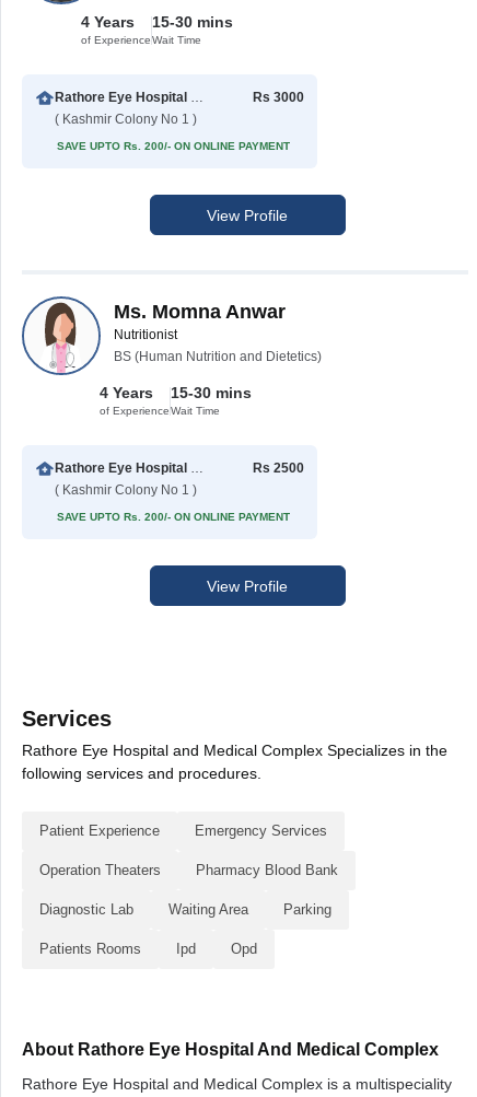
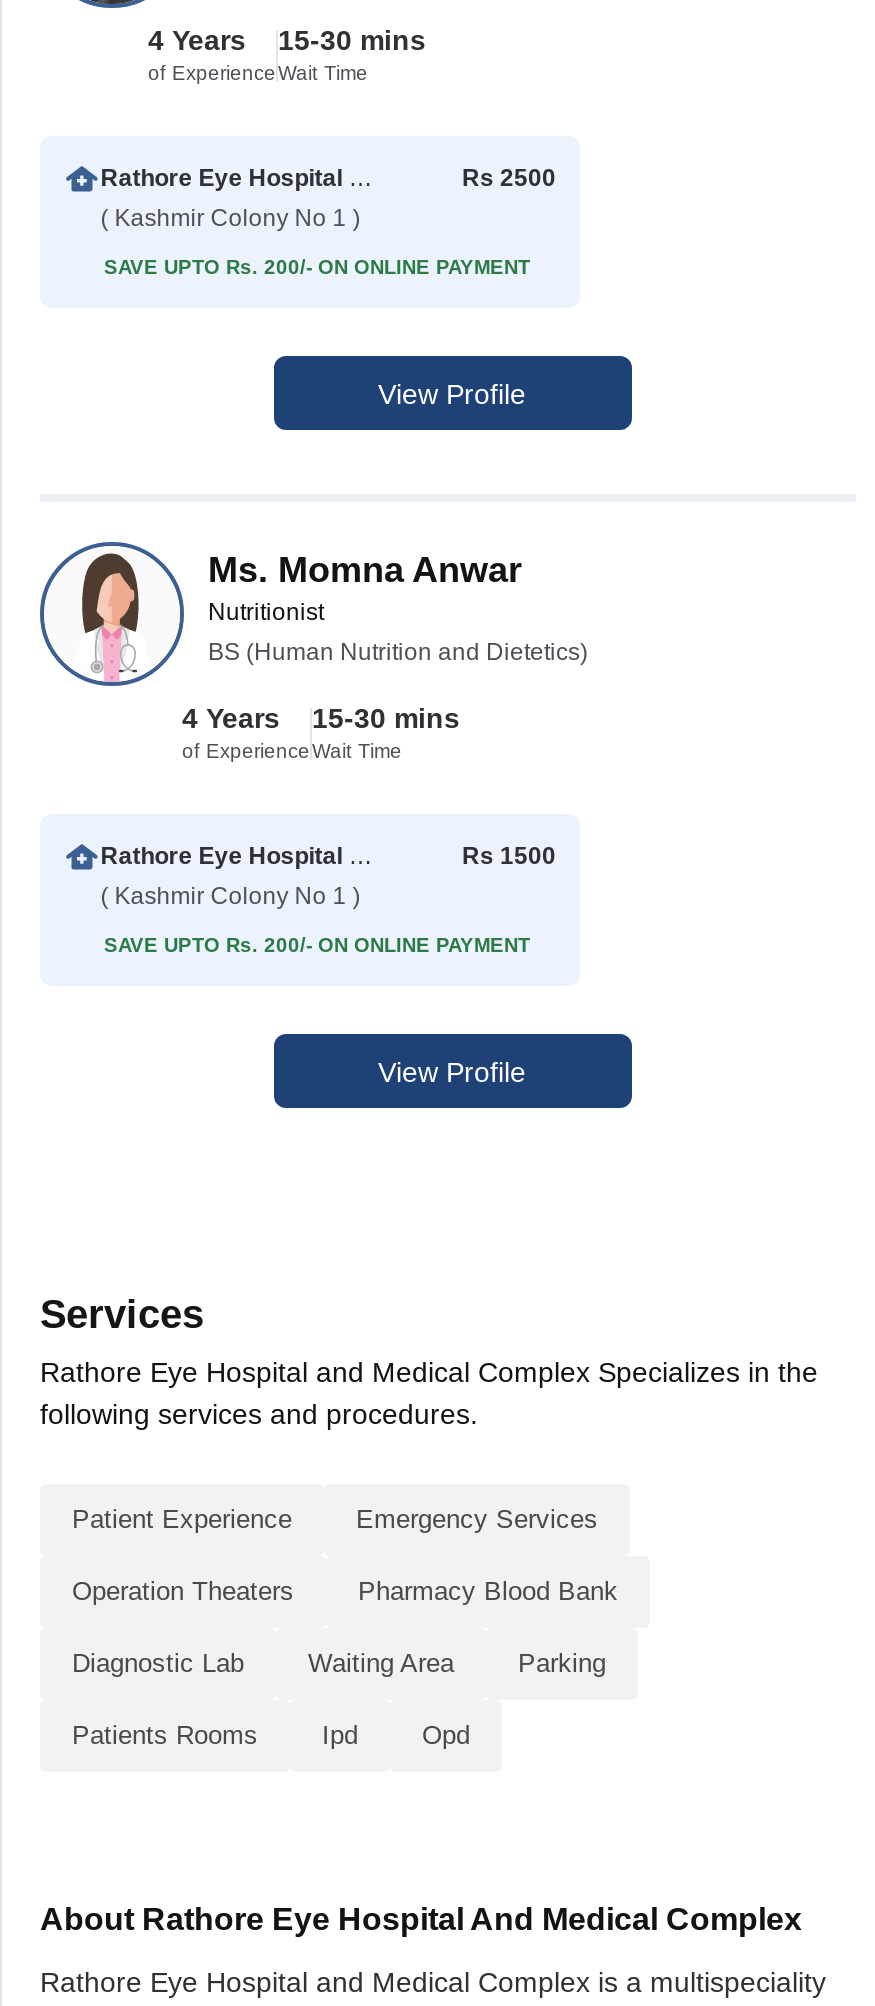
[253,90,304,105] Rs 3000 -> [462,164,556,192] Rs 2500
[253,460,304,476] Rs 2500 -> [462,842,556,870] Rs 1500

